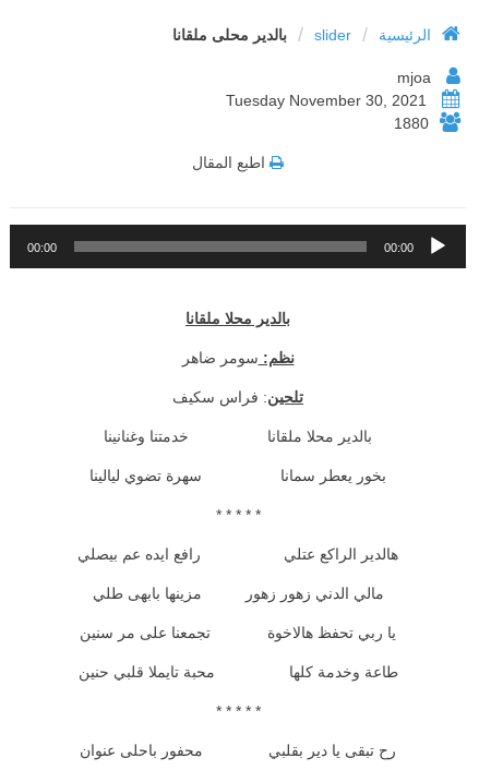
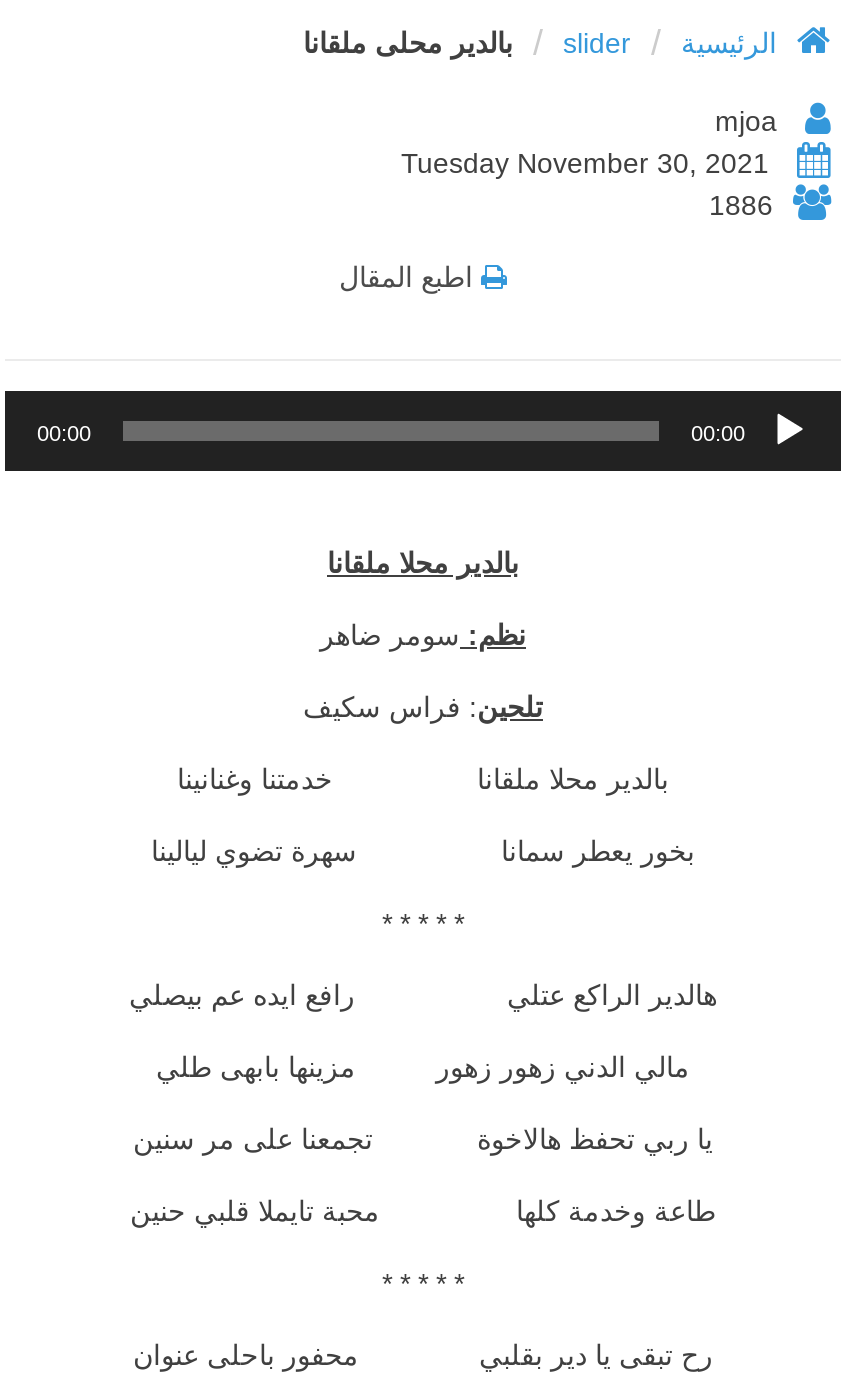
[394,114,429,132] 1880 -> [709,188,773,220] 1886

